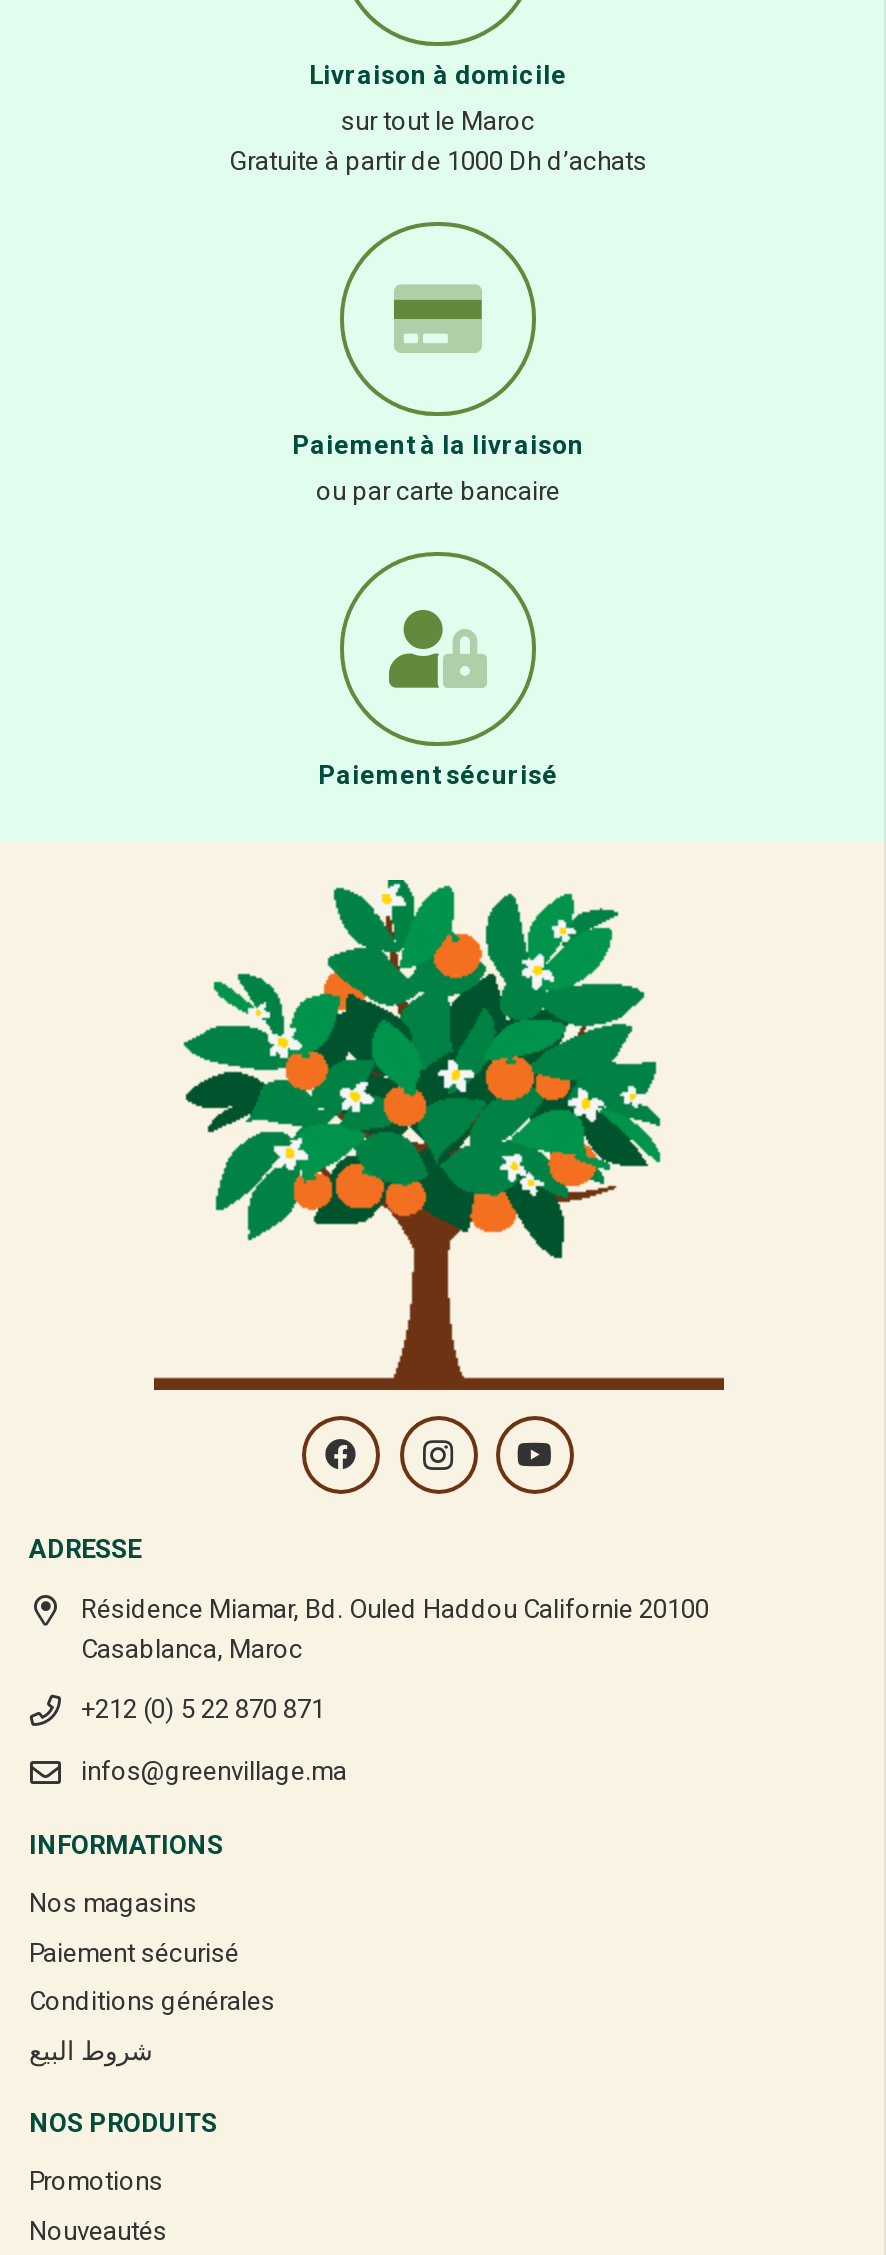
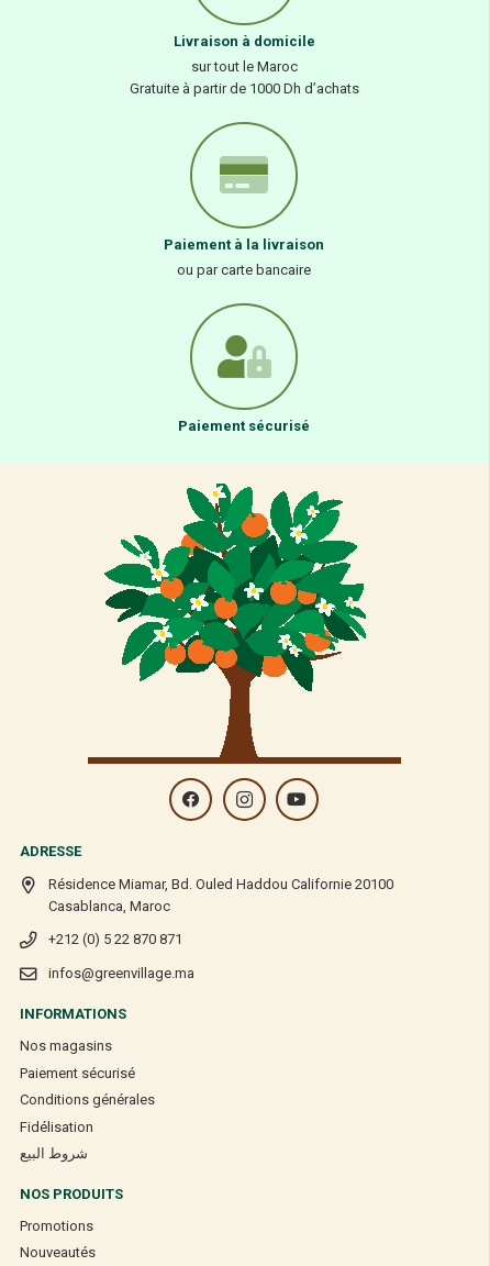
none -> [19,1118,93,1135] Fidélisation

